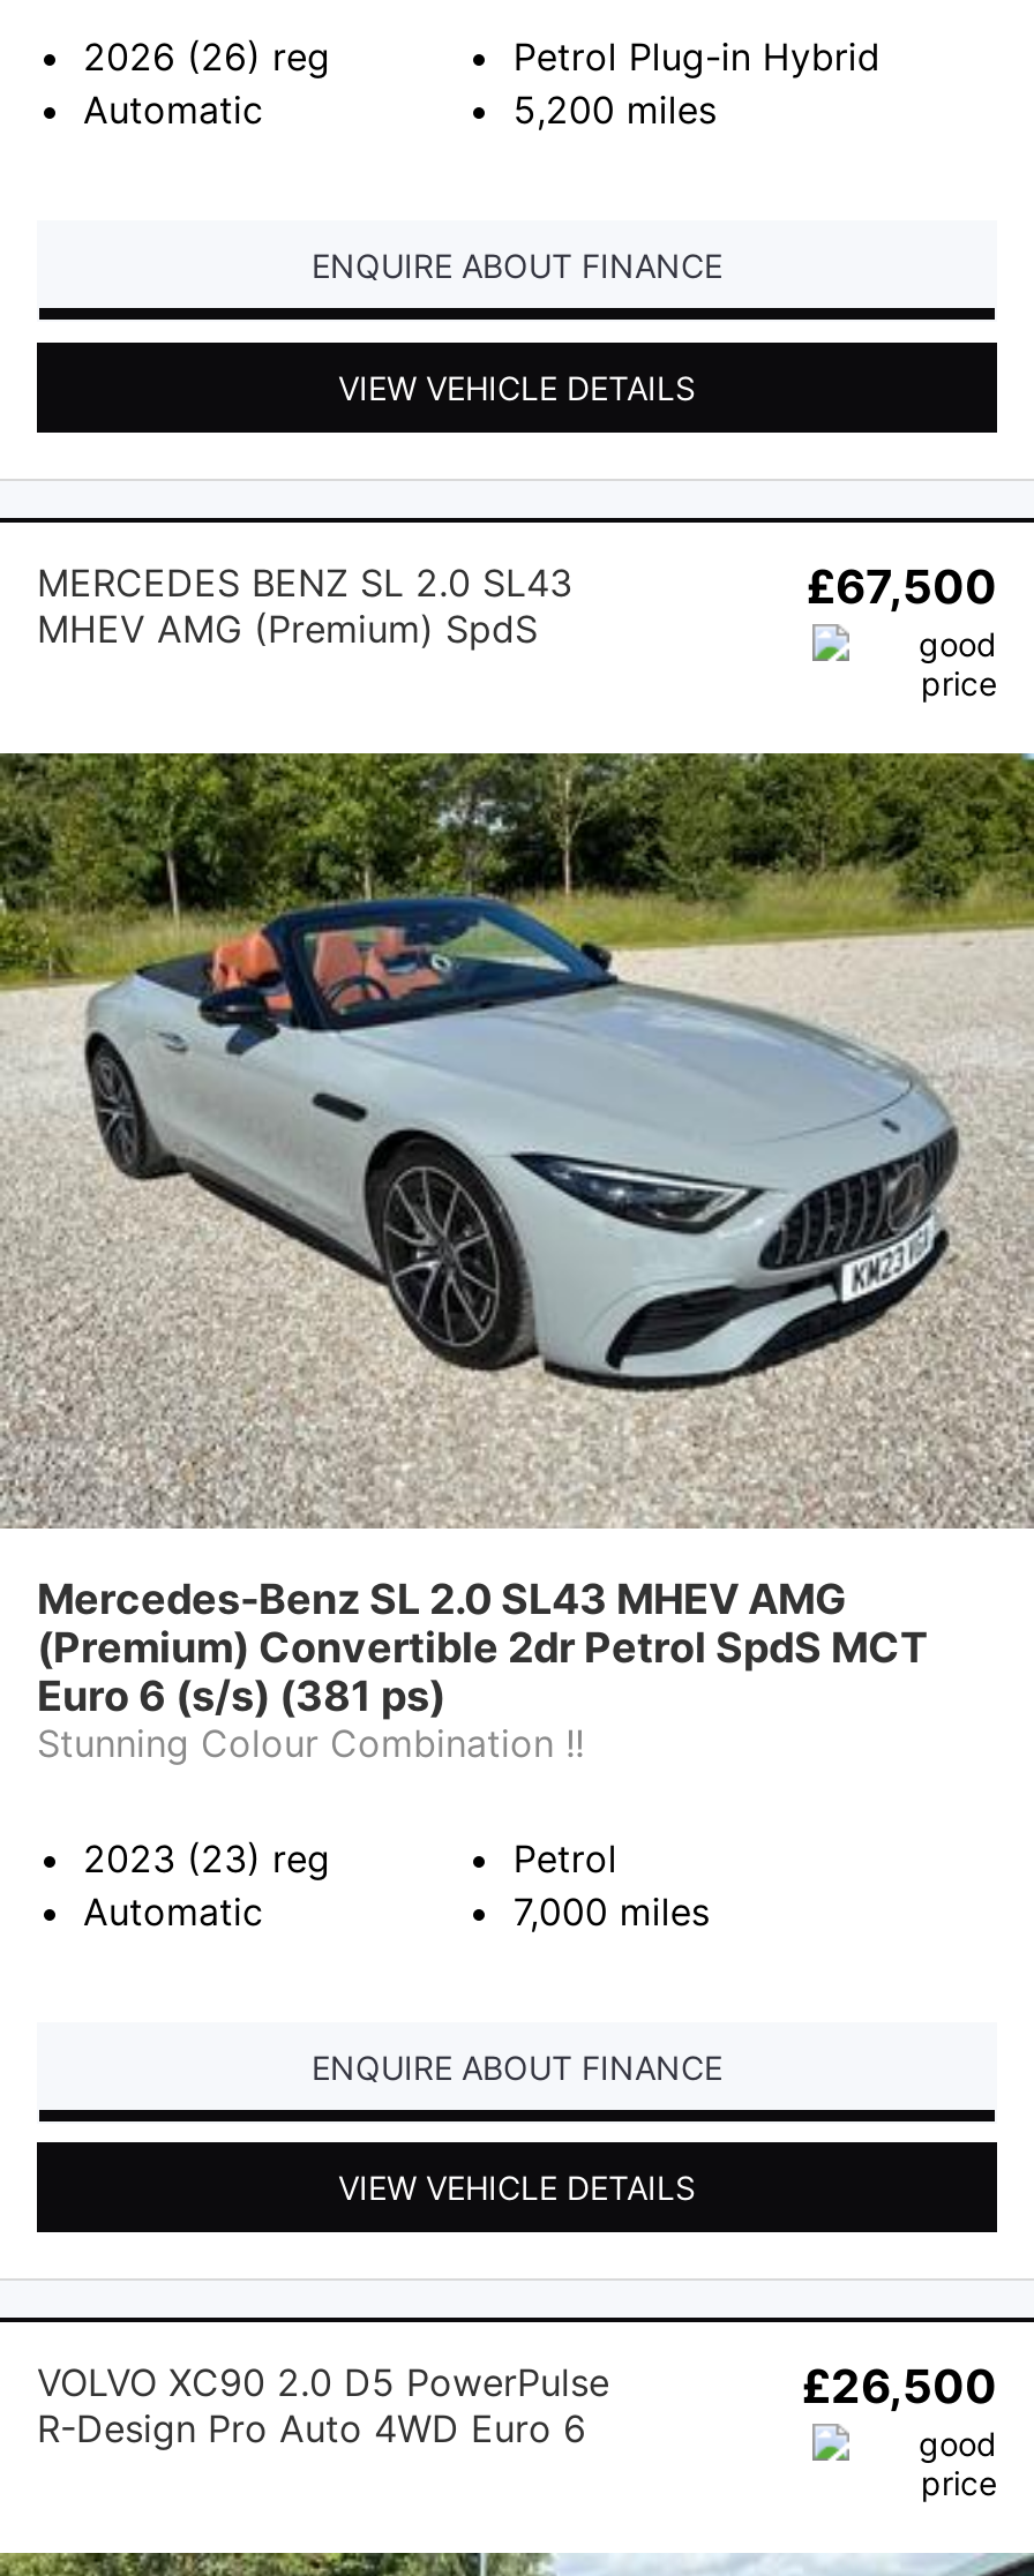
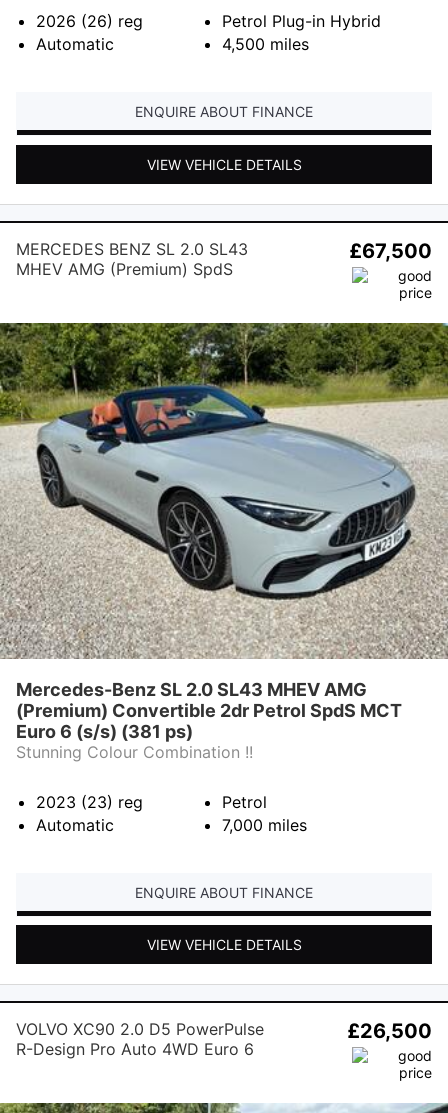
[513,87,716,133] 5,200 miles -> [222,34,309,54] 4,500 miles

